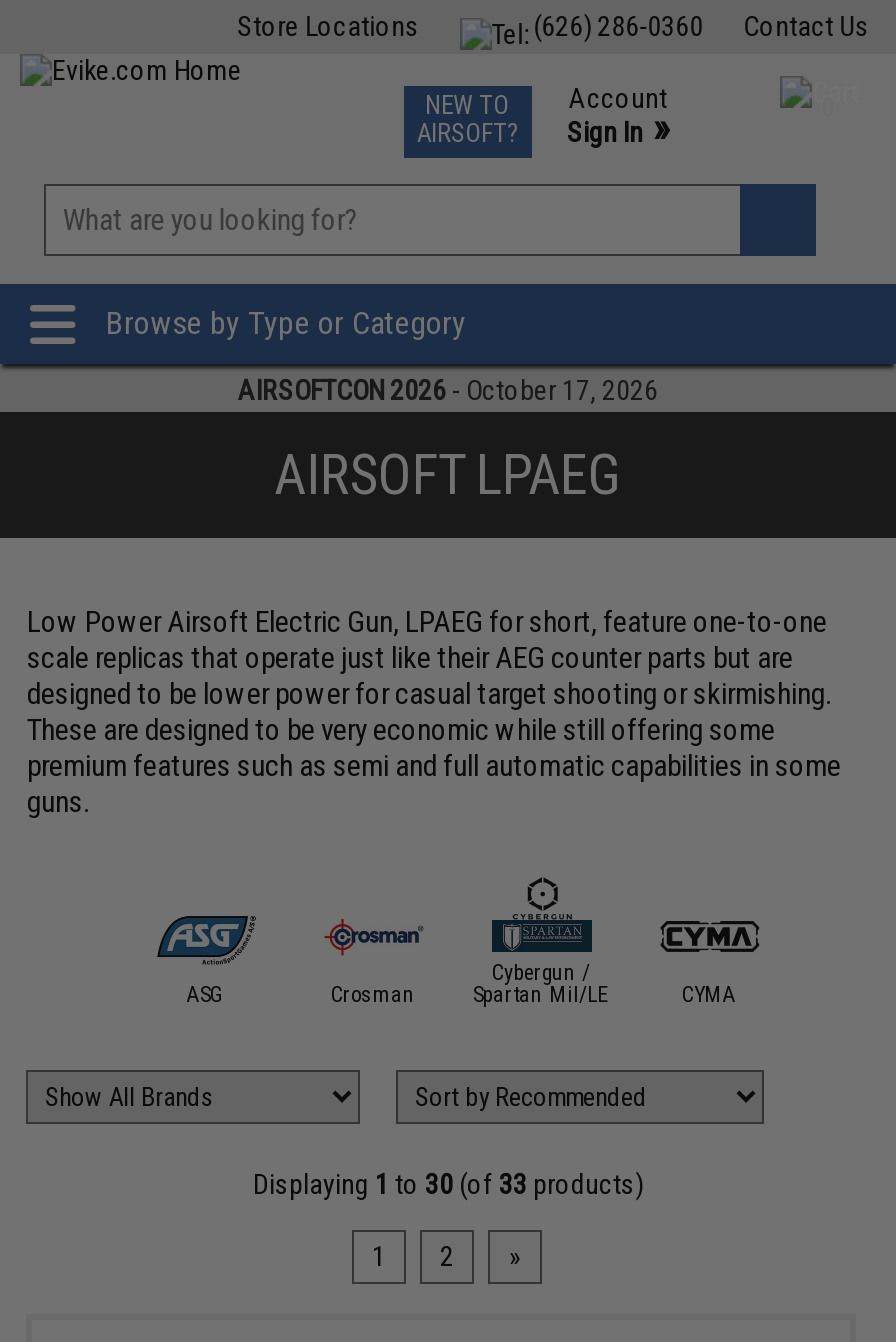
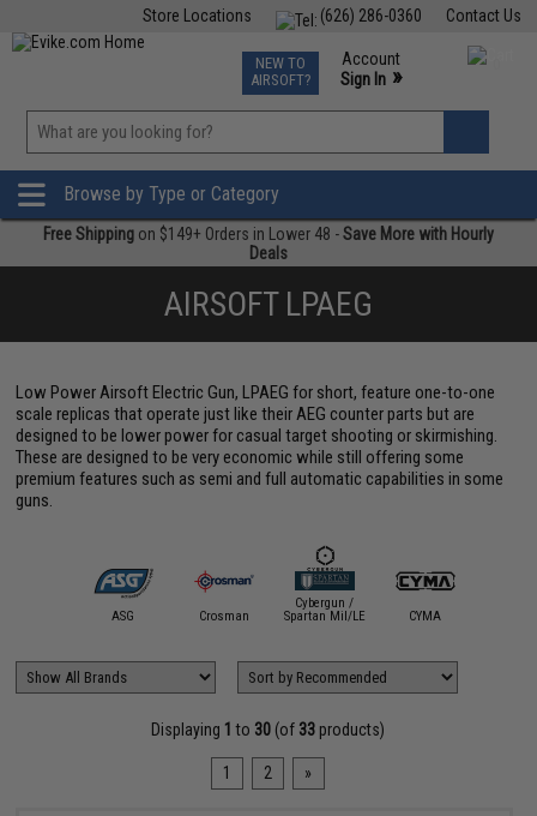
[238,374,658,406] AIRSOFTCON 2026 - October 17, 2026 -> [43,224,494,263] Free Shipping on $149+ Orders in Lower 48 - Save More with Hourly | Deals

